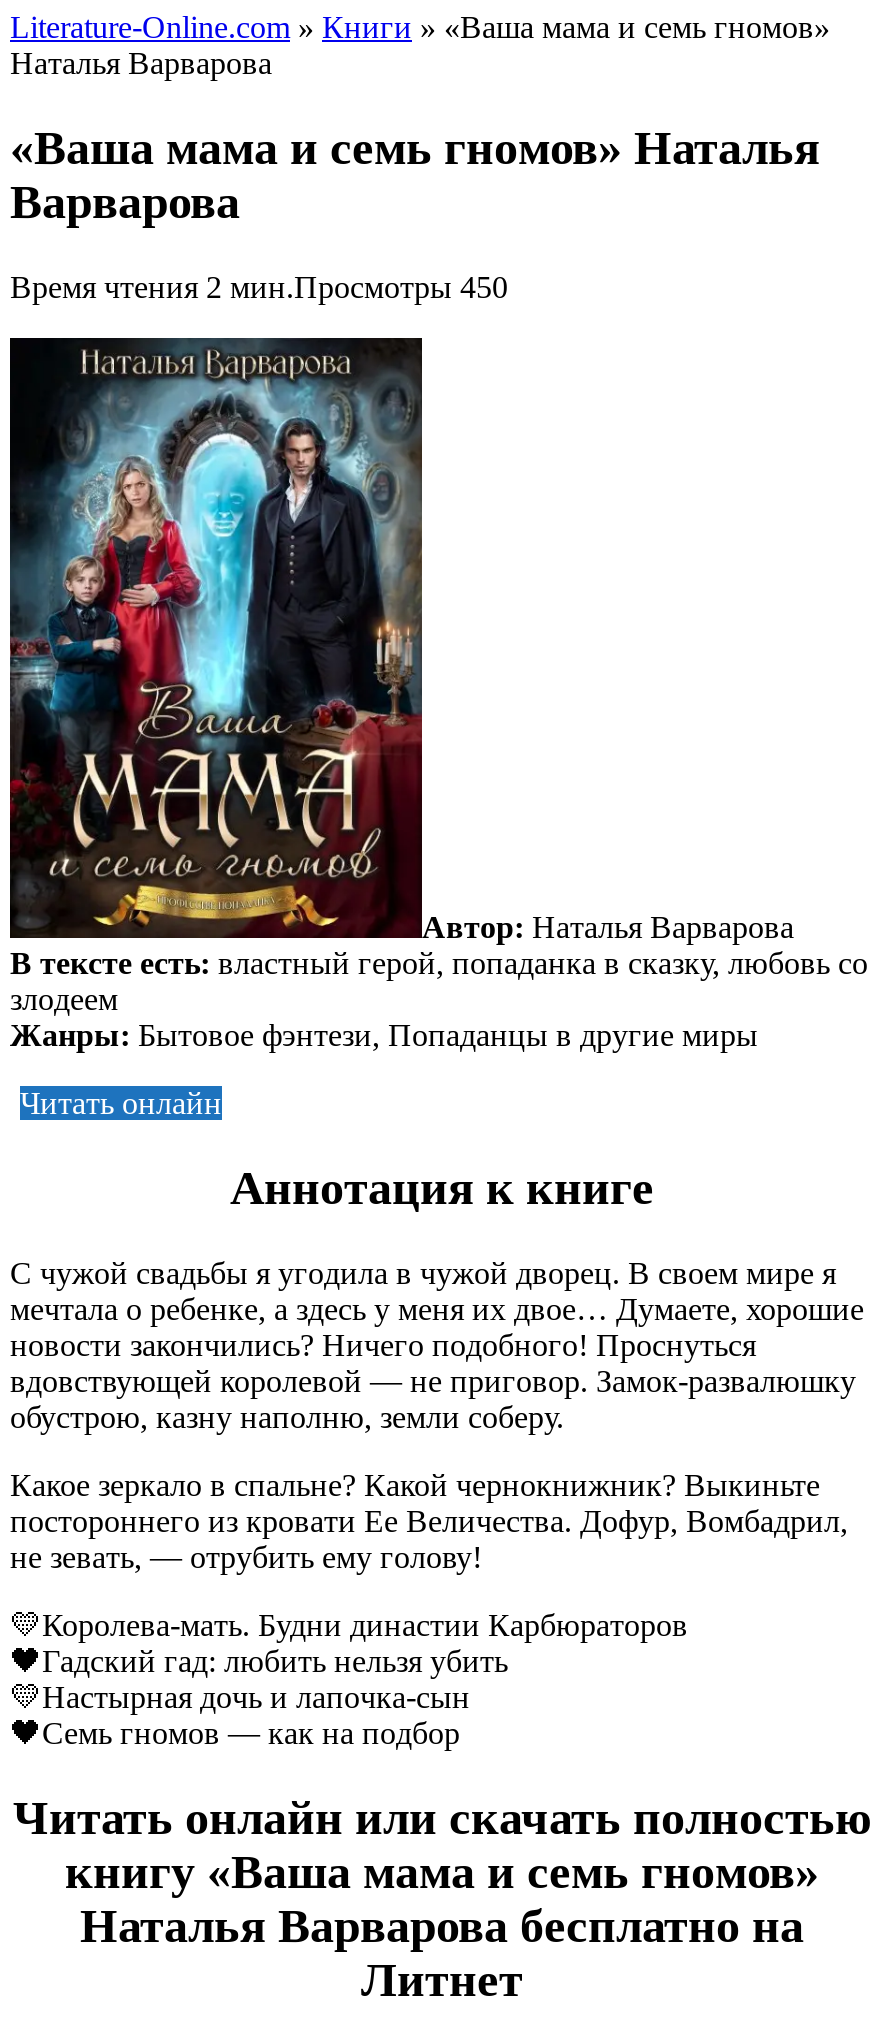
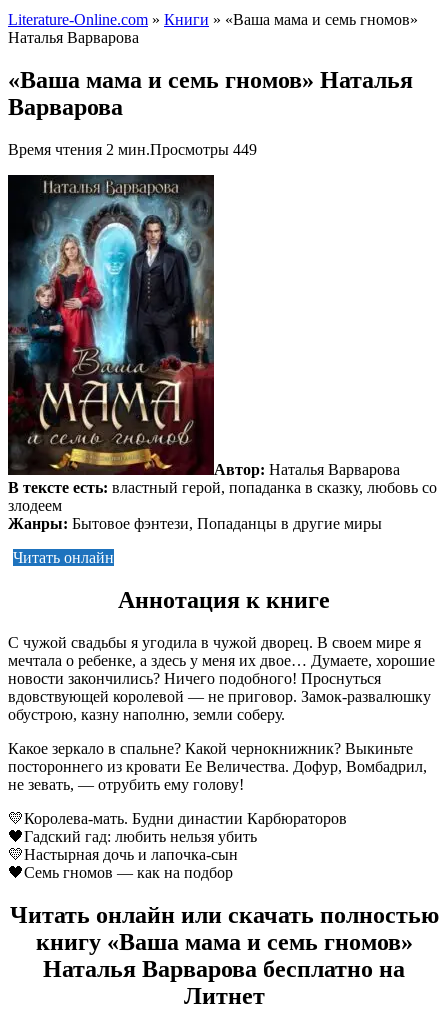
[10,270,508,304] Время чтения 2 мин.Просмотры 450 -> [8,141,257,158] Время чтения 2 мин.Просмотры 449

